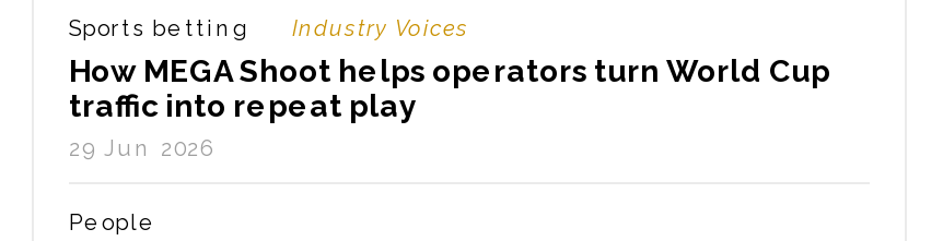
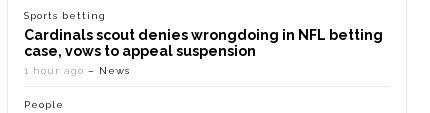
[69,16,830,160] Industry Voices | How MEGA Shoot helps operators turn World Cup | traffic into repeat play | 29 Jun 2026 -> [24,27,383,76] Cardinals scout denies wrongdoing in NFL betting | case, vows to appeal suspension | 1 hour ago – News

